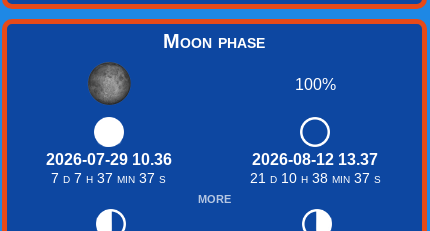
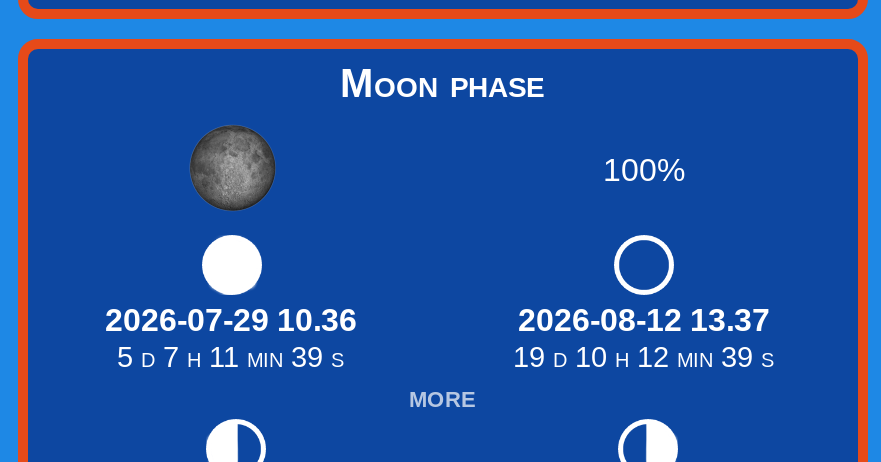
[51,170,166,186] 7 d 7 h 37 min 37 s -> [117,340,345,372] 5 d 7 h 11 min 39 s
[249,170,380,186] 21 d 10 h 38 min 37 s -> [513,340,775,372] 19 d 10 h 12 min 39 s

